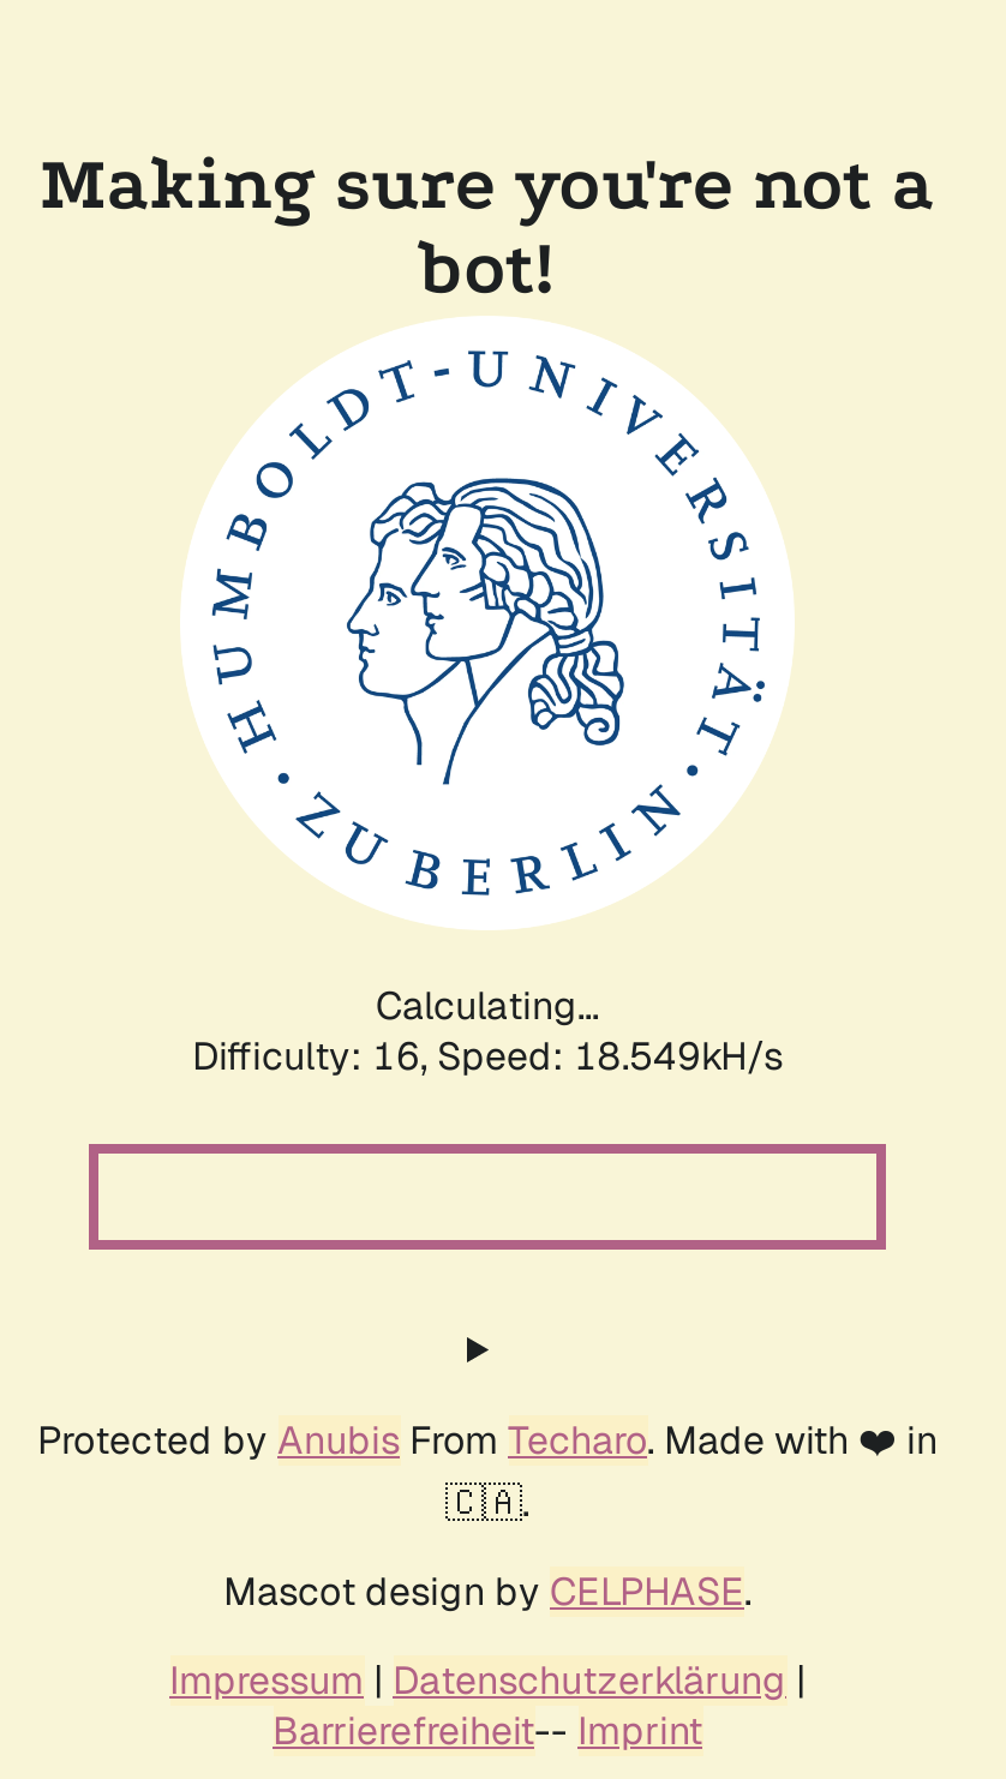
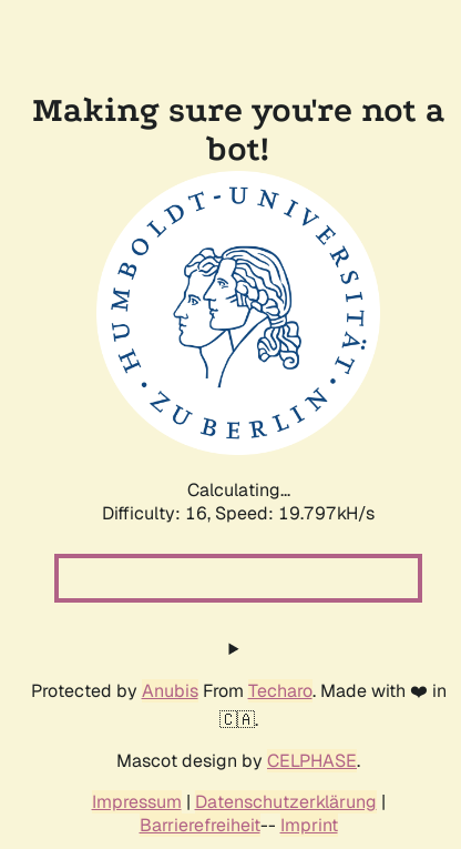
[192,1031,783,1082] Difficulty: 16, Speed: 18.549kH/s -> [102,502,375,525] Difficulty: 16, Speed: 19.797kH/s

